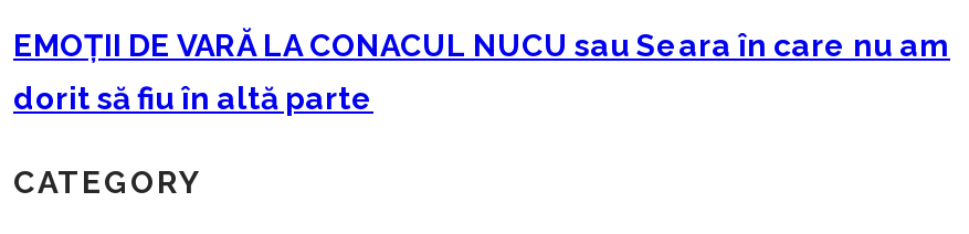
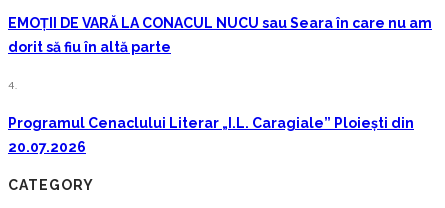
none -> [8,79,414,155] 4. | Programul Cenaclului Literar „I.L. Caragiale” Ploiești din | 20.07.2026

